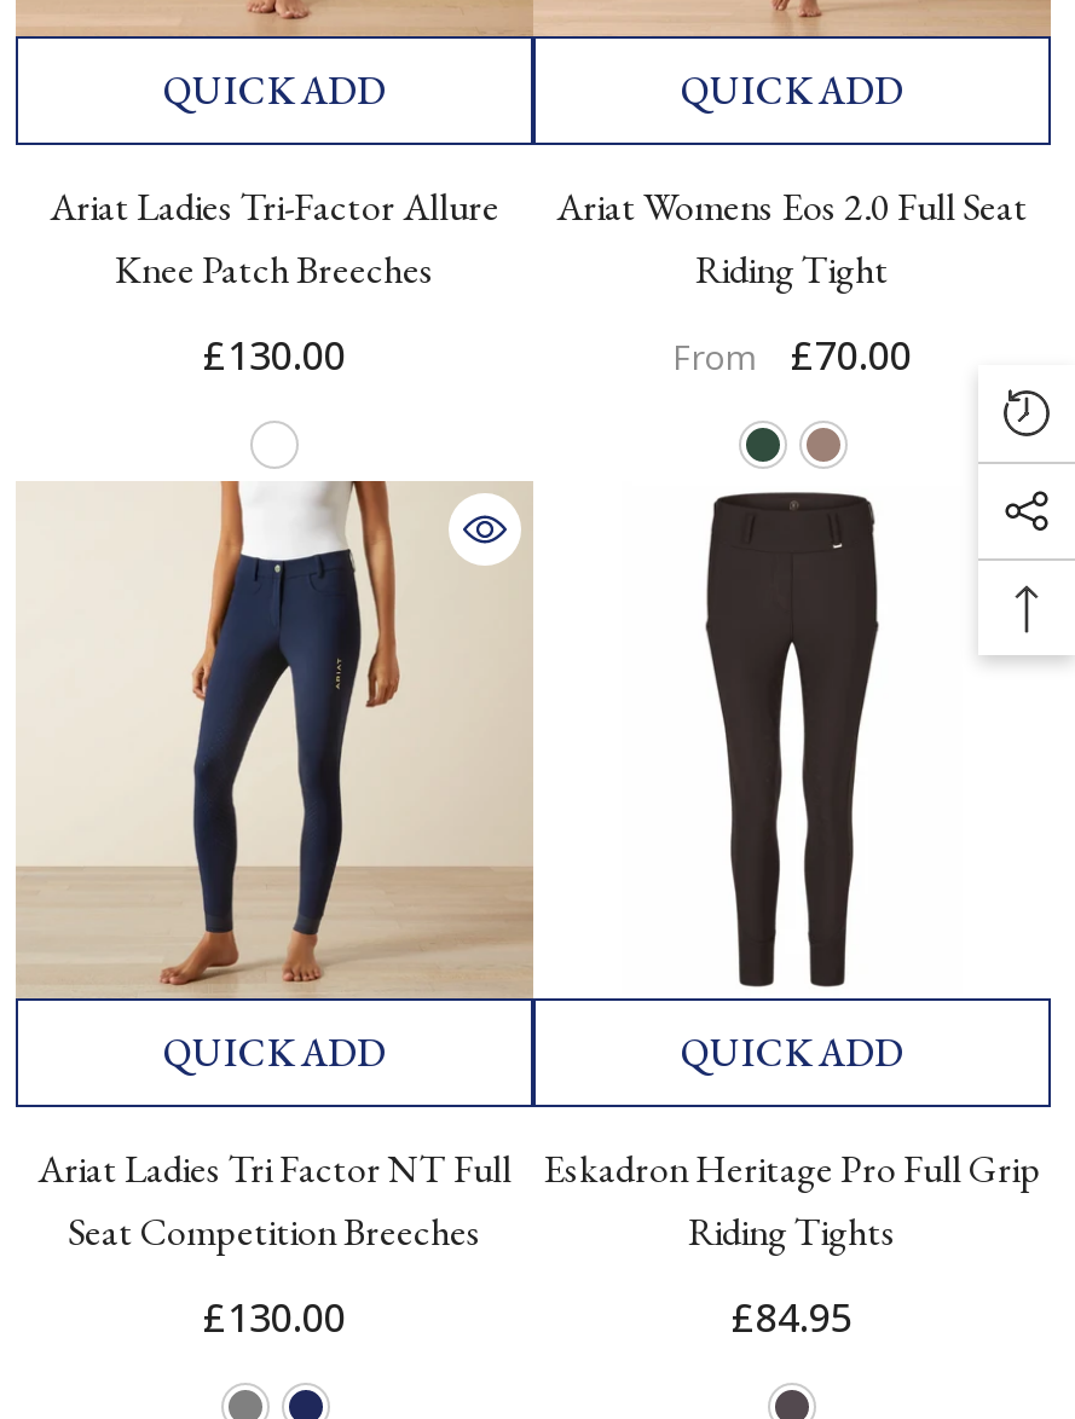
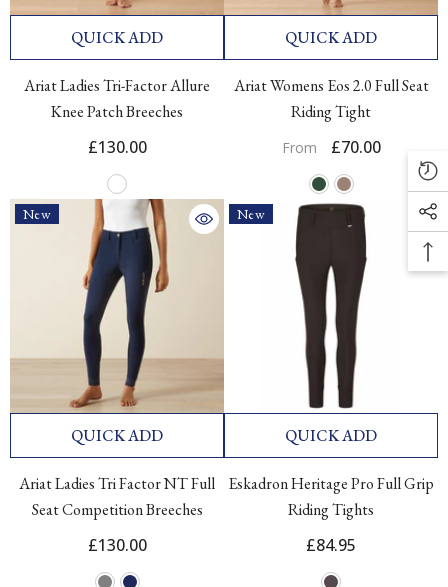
none -> [23,205,51,223] New
none -> [237,205,265,223] New

